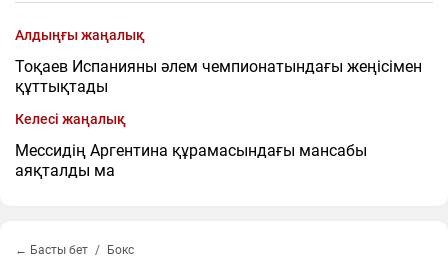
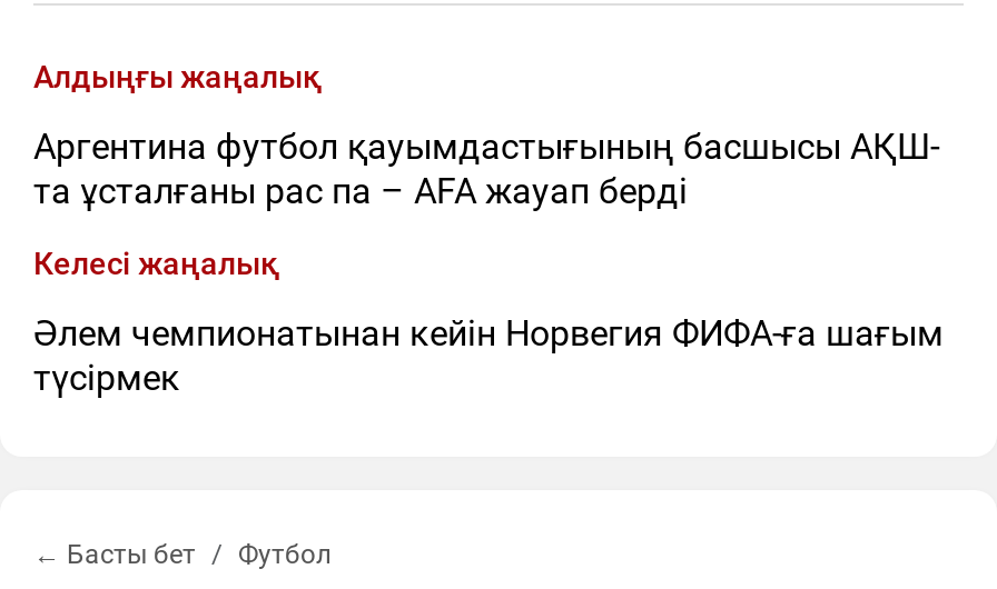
[15,57,422,96] Тоқаев Испанияны әлем чемпионатындағы жеңісімен | құттықтады -> [33,125,939,212] Аргентина футбол қауымдастығының басшысы АҚШ- | та ұсталғаны рас па – AFA жауап берді
[15,141,367,180] Мессидің Аргентина құрамасындағы мансабы | аяқталды ма -> [33,312,944,399] Әлем чемпионатынан кейін Норвегия ФИФА-ға шағым | түсірмек
[107,243,134,257] Бокс -> [238,539,332,570] Футбол

